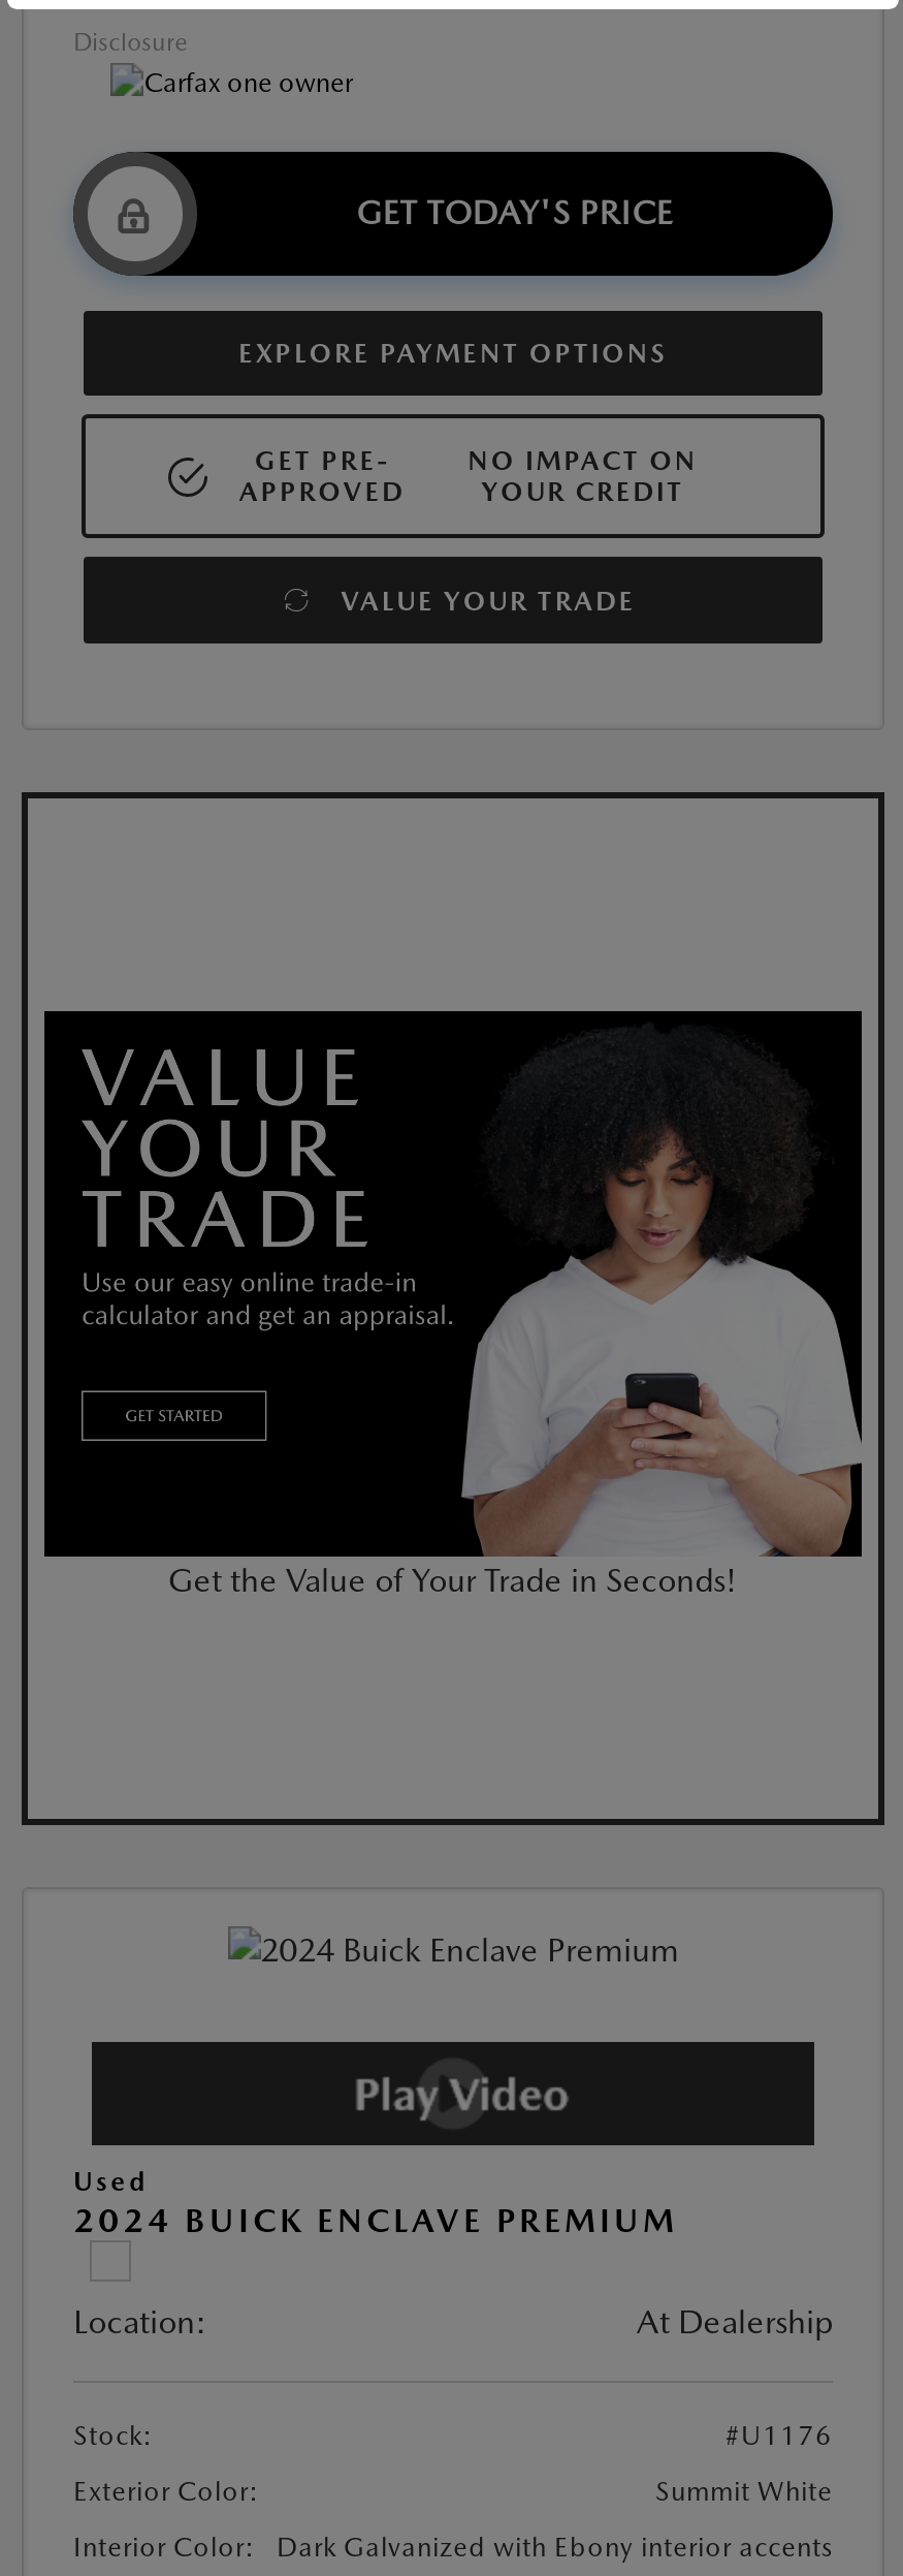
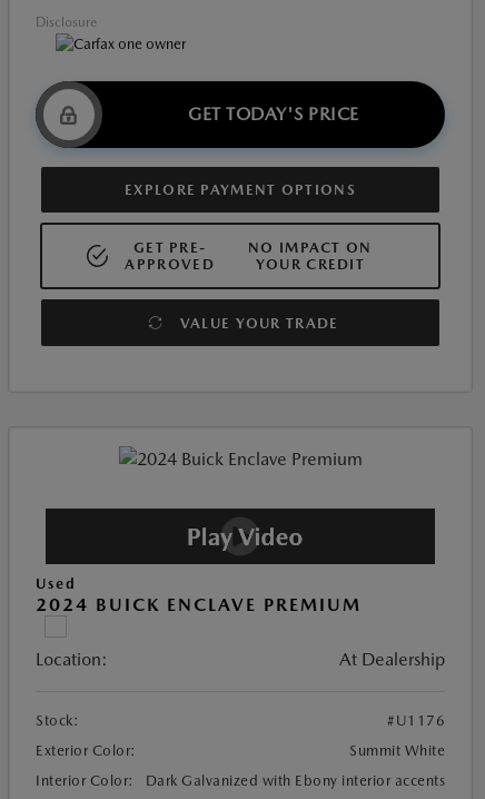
[20,791,886,1826] [image] | Get the Value of Your Trade in Seconds! -> none

